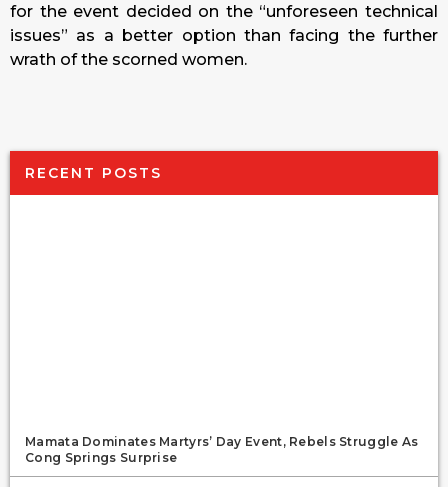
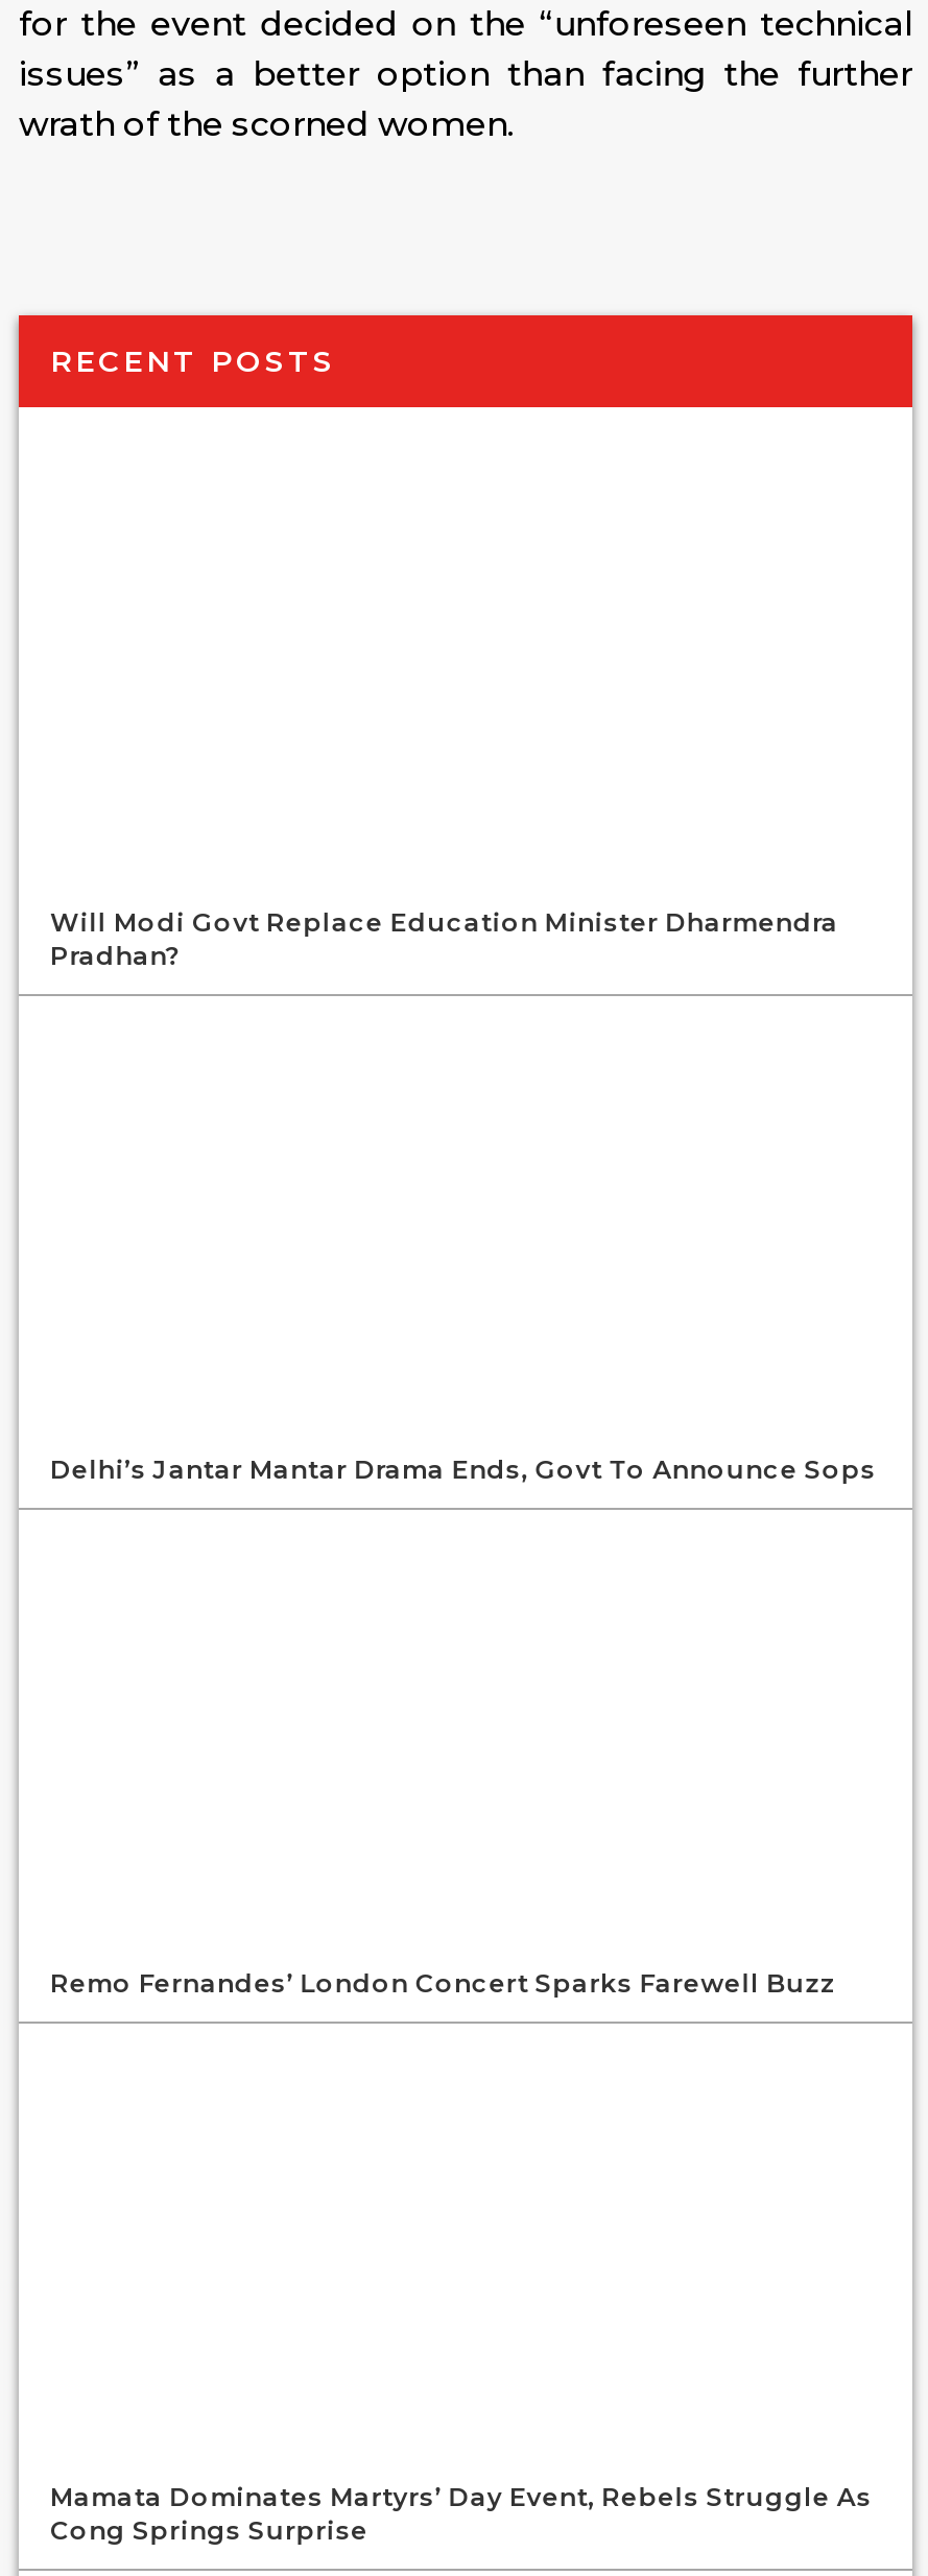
none -> [50,906,838,970] Will Modi Govt Replace Education Minister Dharmendra | Pradhan?
none -> [50,1453,876,1484] Delhi’s Jantar Mantar Drama Ends, Govt To Announce Sops
none -> [50,1967,836,1998] Remo Fernandes’ London Concert Sparks Farewell Buzz

